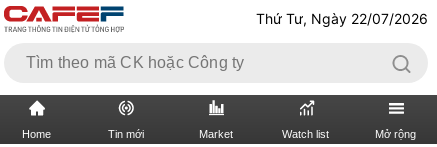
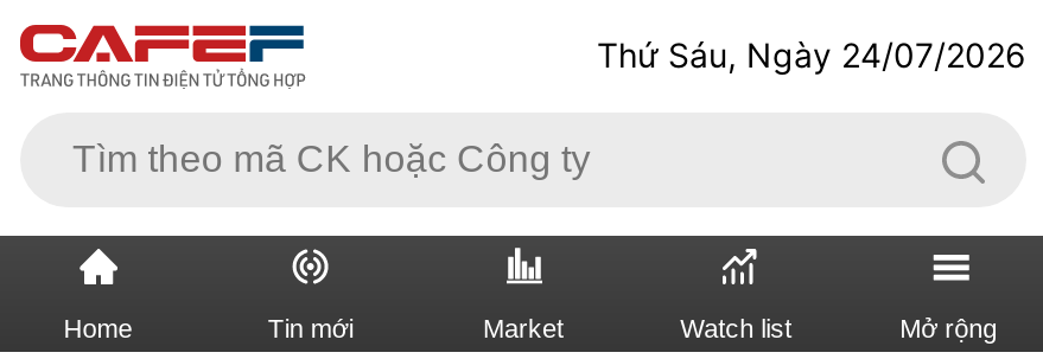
[256,10,428,27] Thứ Tư, Ngày 22/07/2026 -> [597,34,1026,75] Thứ Sáu, Ngày 24/07/2026

